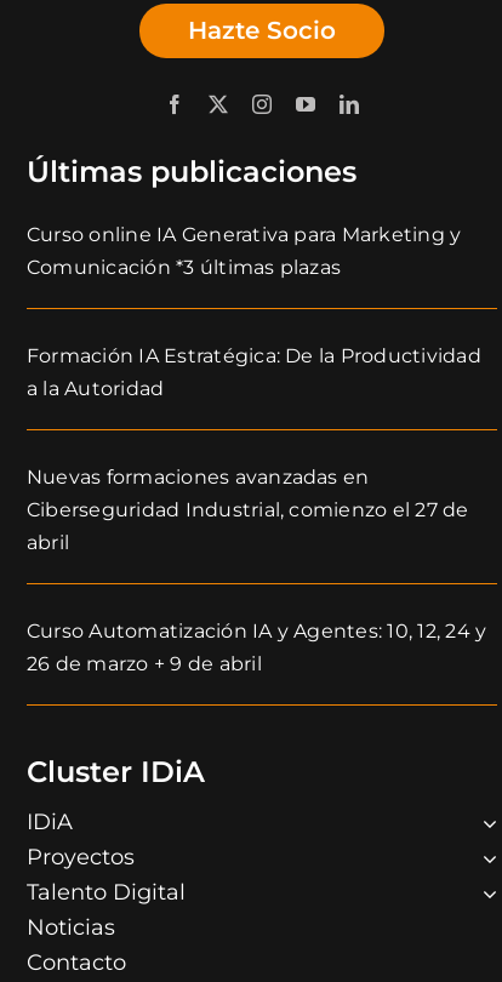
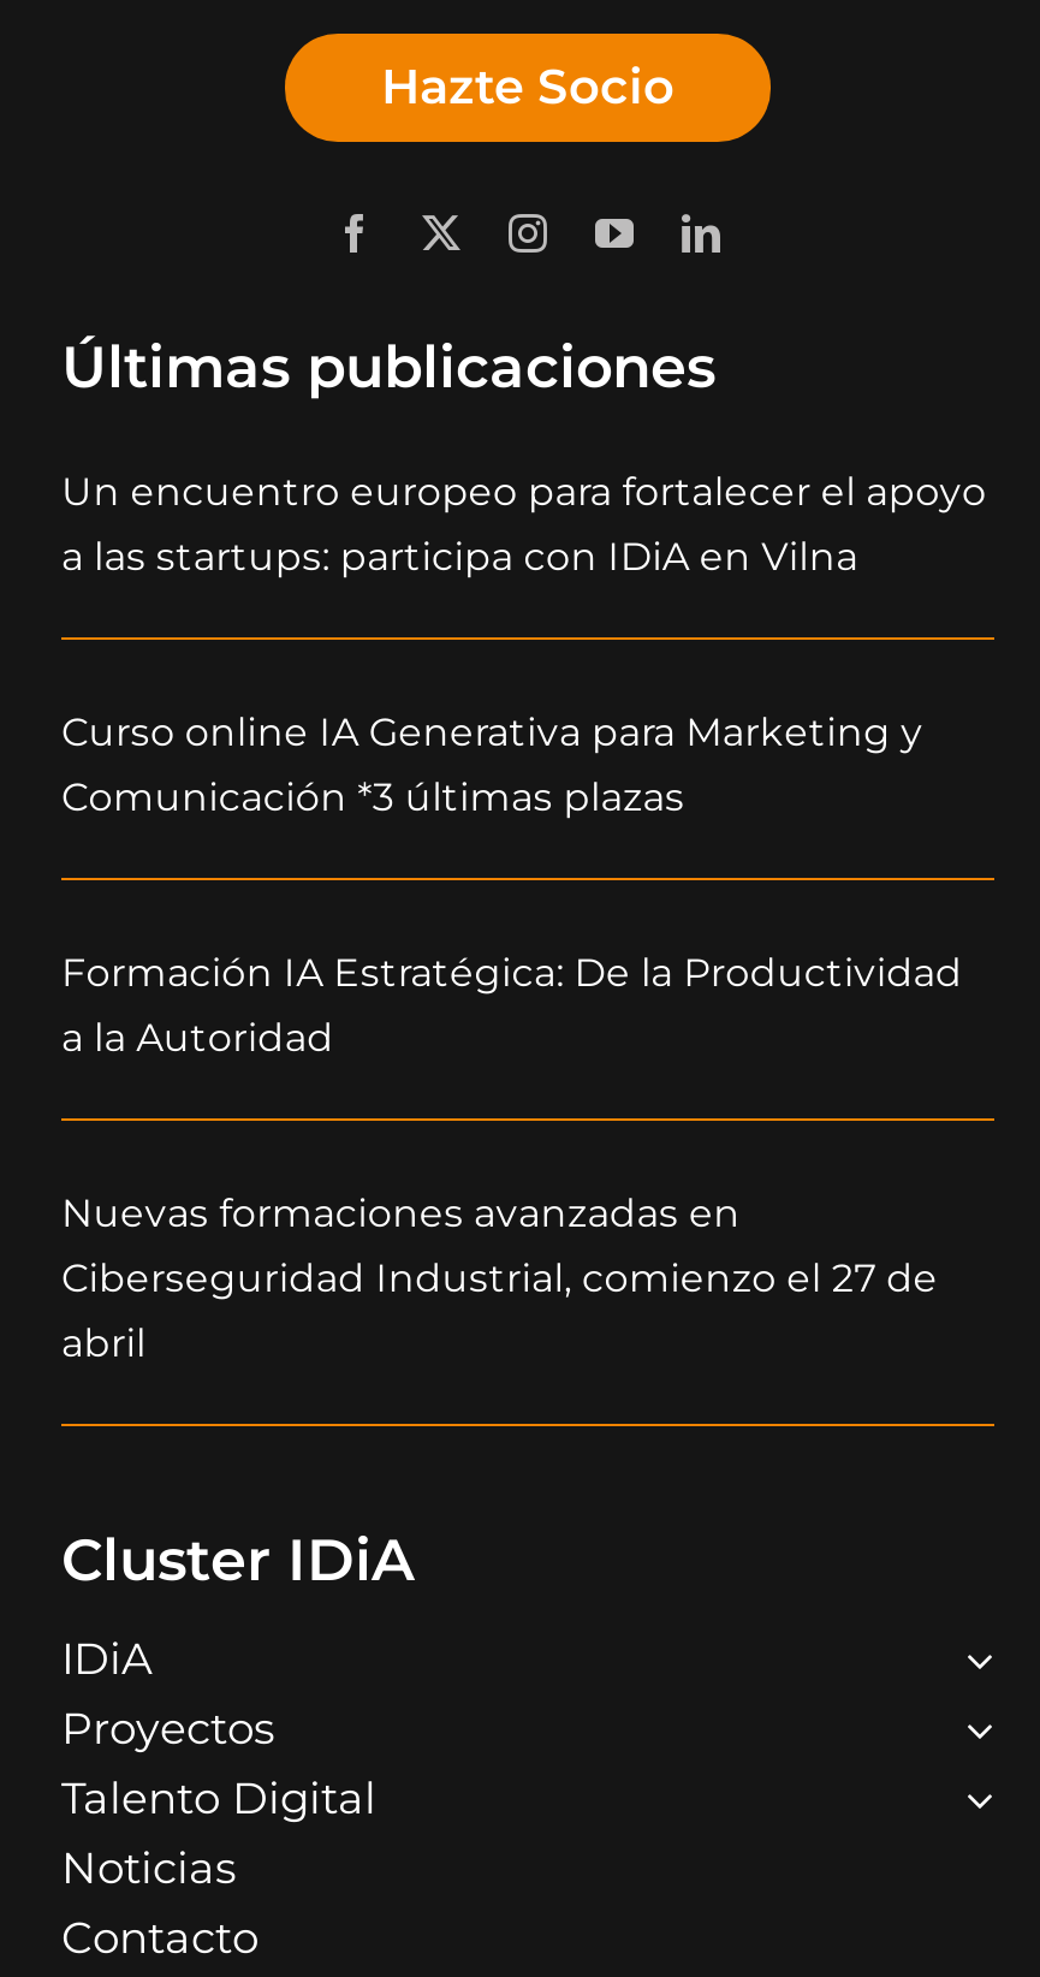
none -> [61,470,987,581] Un encuentro europeo para fortalecer el apoyo | a las startups: participa con IDiA en Vilna
moved [27,222,481,553] -> [61,711,963,1367]: Curso online IA Generativa para Marketing y | Comunicación *3 últimas plazas | Formación IA Estratégica: De la Productividad | a la Autoridad | Nuevas formaciones avanzadas en | Ciberseguridad Industrial, comienzo el 27 de | abril
[27,619,487,675] Curso Automatización IA y Agentes: 10, 12, 24 y | 26 de marzo + 9 de abril -> none

